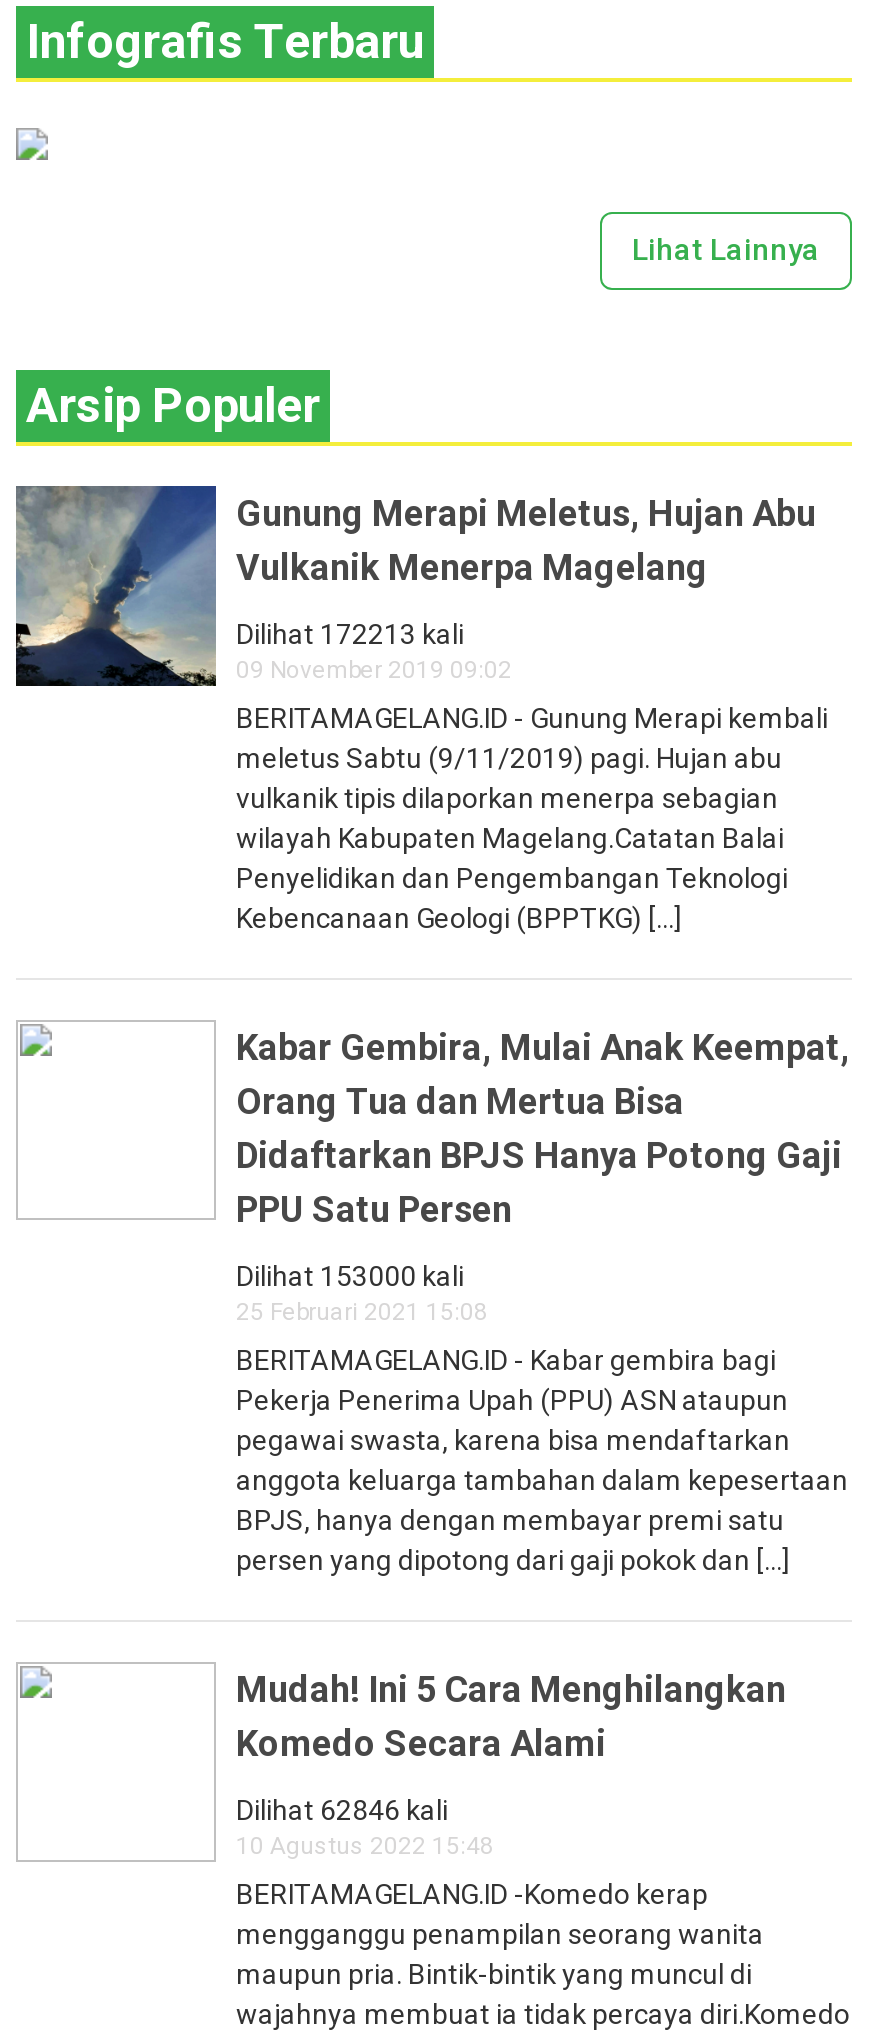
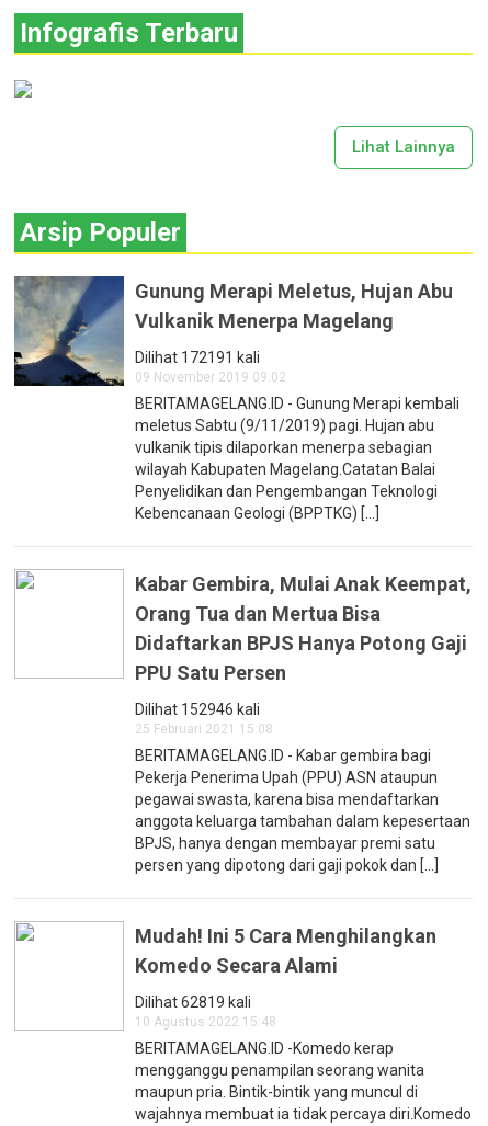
[236,618,464,650] Dilihat 172213 kali -> [135,349,260,366] Dilihat 172191 kali
[236,1260,464,1292] Dilihat 153000 kali -> [135,701,260,718] Dilihat 152946 kali
[236,1794,448,1826] Dilihat 62846 kali -> [135,994,251,1011] Dilihat 62819 kali

